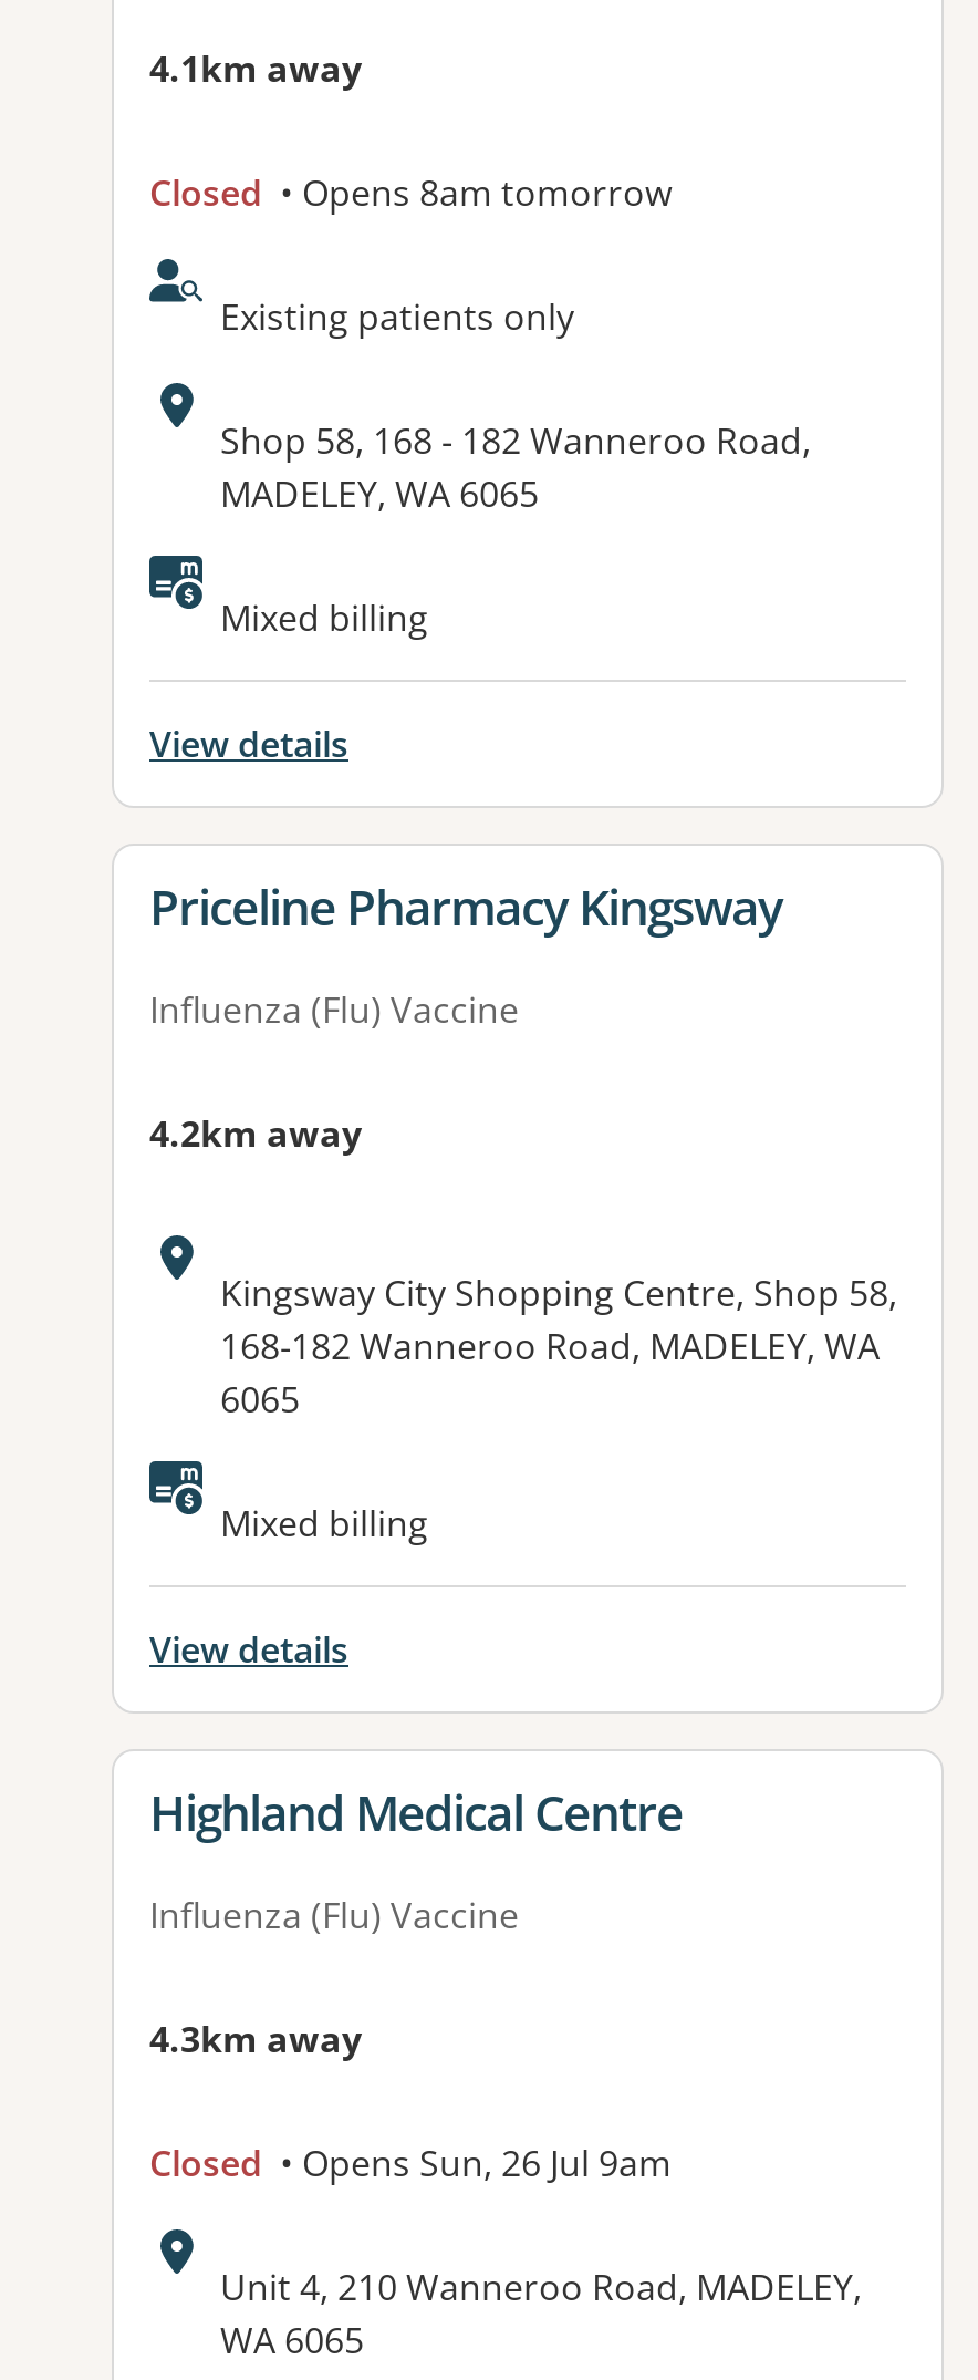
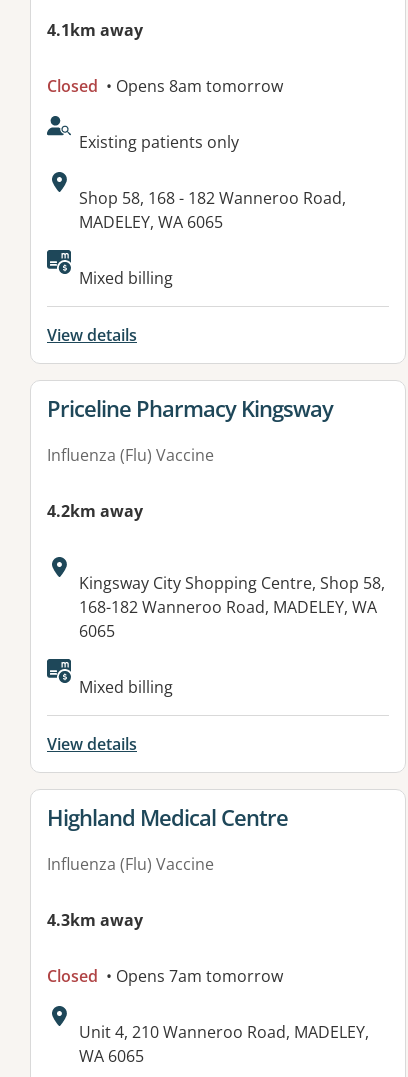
[149,2140,672,2188] Closed • Opens Sun, 26 Jul 9am -> [47,965,283,987] Closed • Opens 7am tomorrow

